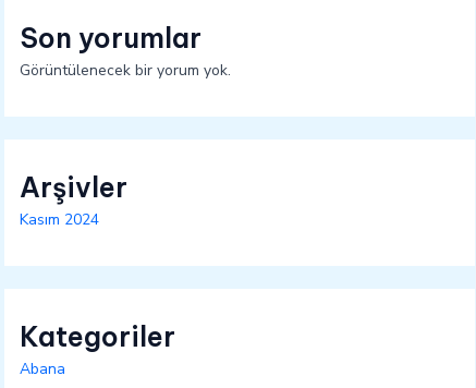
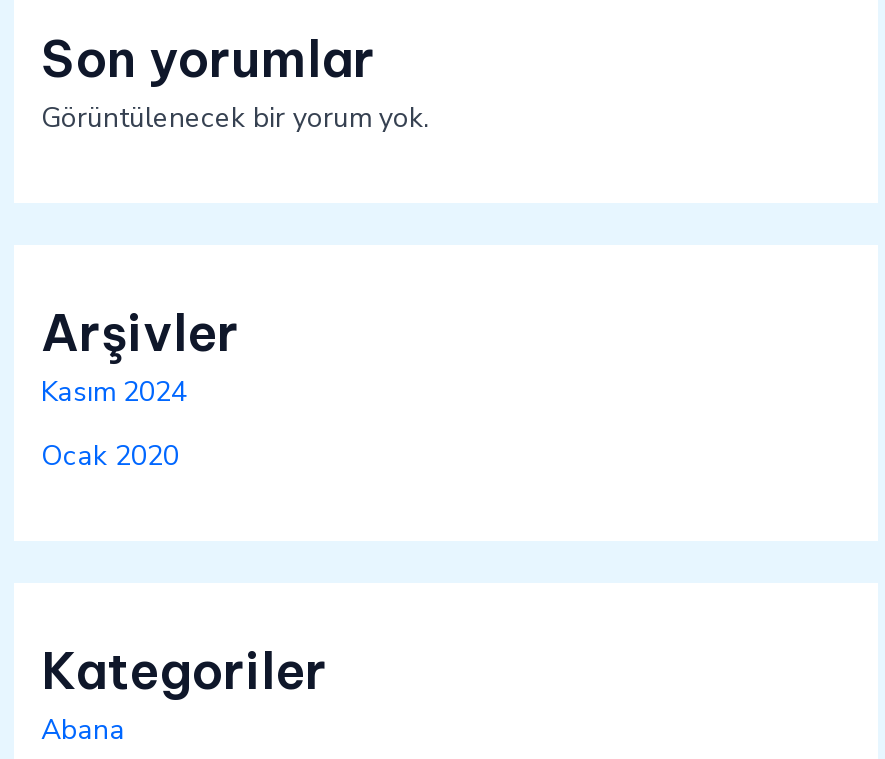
none -> [41,436,179,474] Ocak 2020

